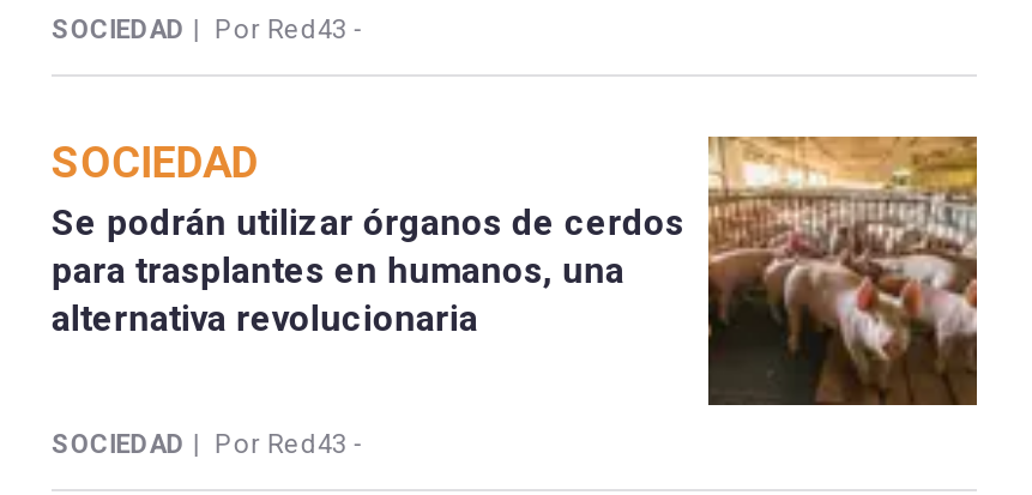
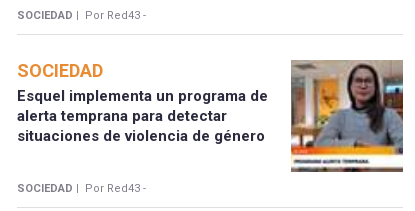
[51,137,979,405] [image] | Se podrán utilizar órganos de cerdos | para trasplantes en humanos, una | alternativa revolucionaria -> [17,60,404,172] [image] | Esquel implementa un programa de | alerta temprana para detectar | situaciones de violencia de género

